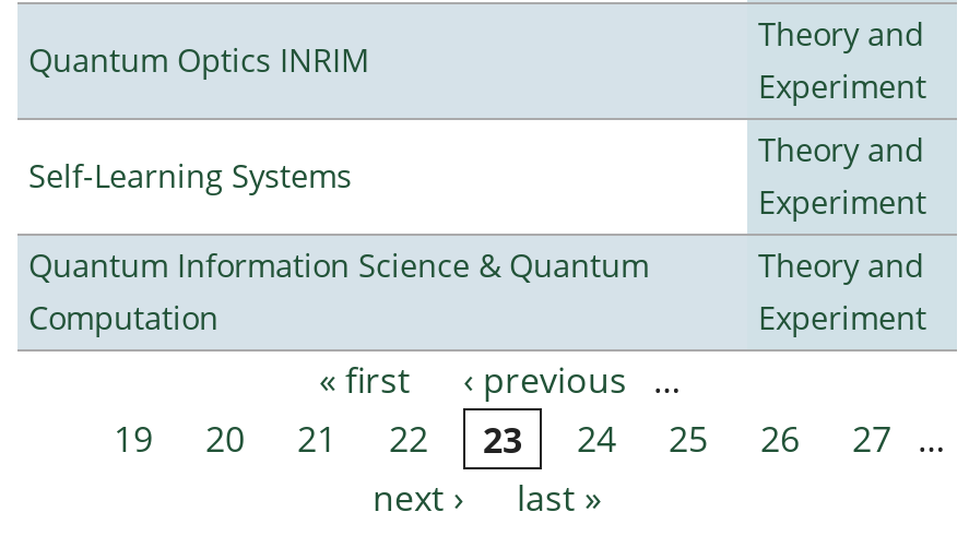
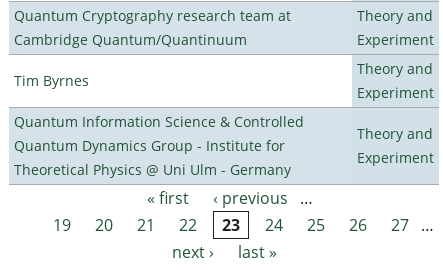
[28,39,369,81] Quantum Optics INRIM -> [14,6,291,49] Quantum Cryptography research team at | Cambridge Quantum/Quantinuum
[28,155,352,196] Self-Learning Systems -> [14,71,89,90] Tim Byrnes
[28,245,649,338] Quantum Information Science & Quantum | Computation -> [14,112,304,179] Quantum Information Science & Controlled | Quantum Dynamics Group - Institute for | Theoretical Physics @ Uni Ulm - Germany

